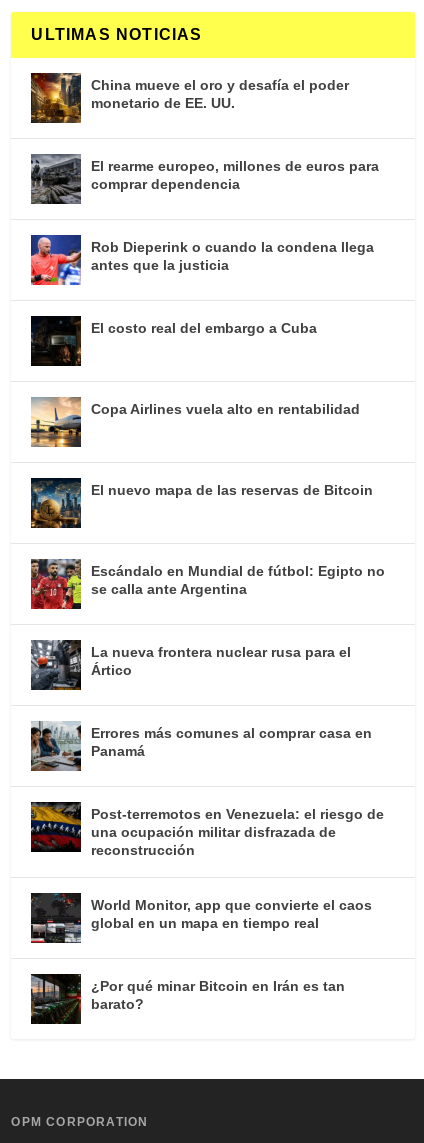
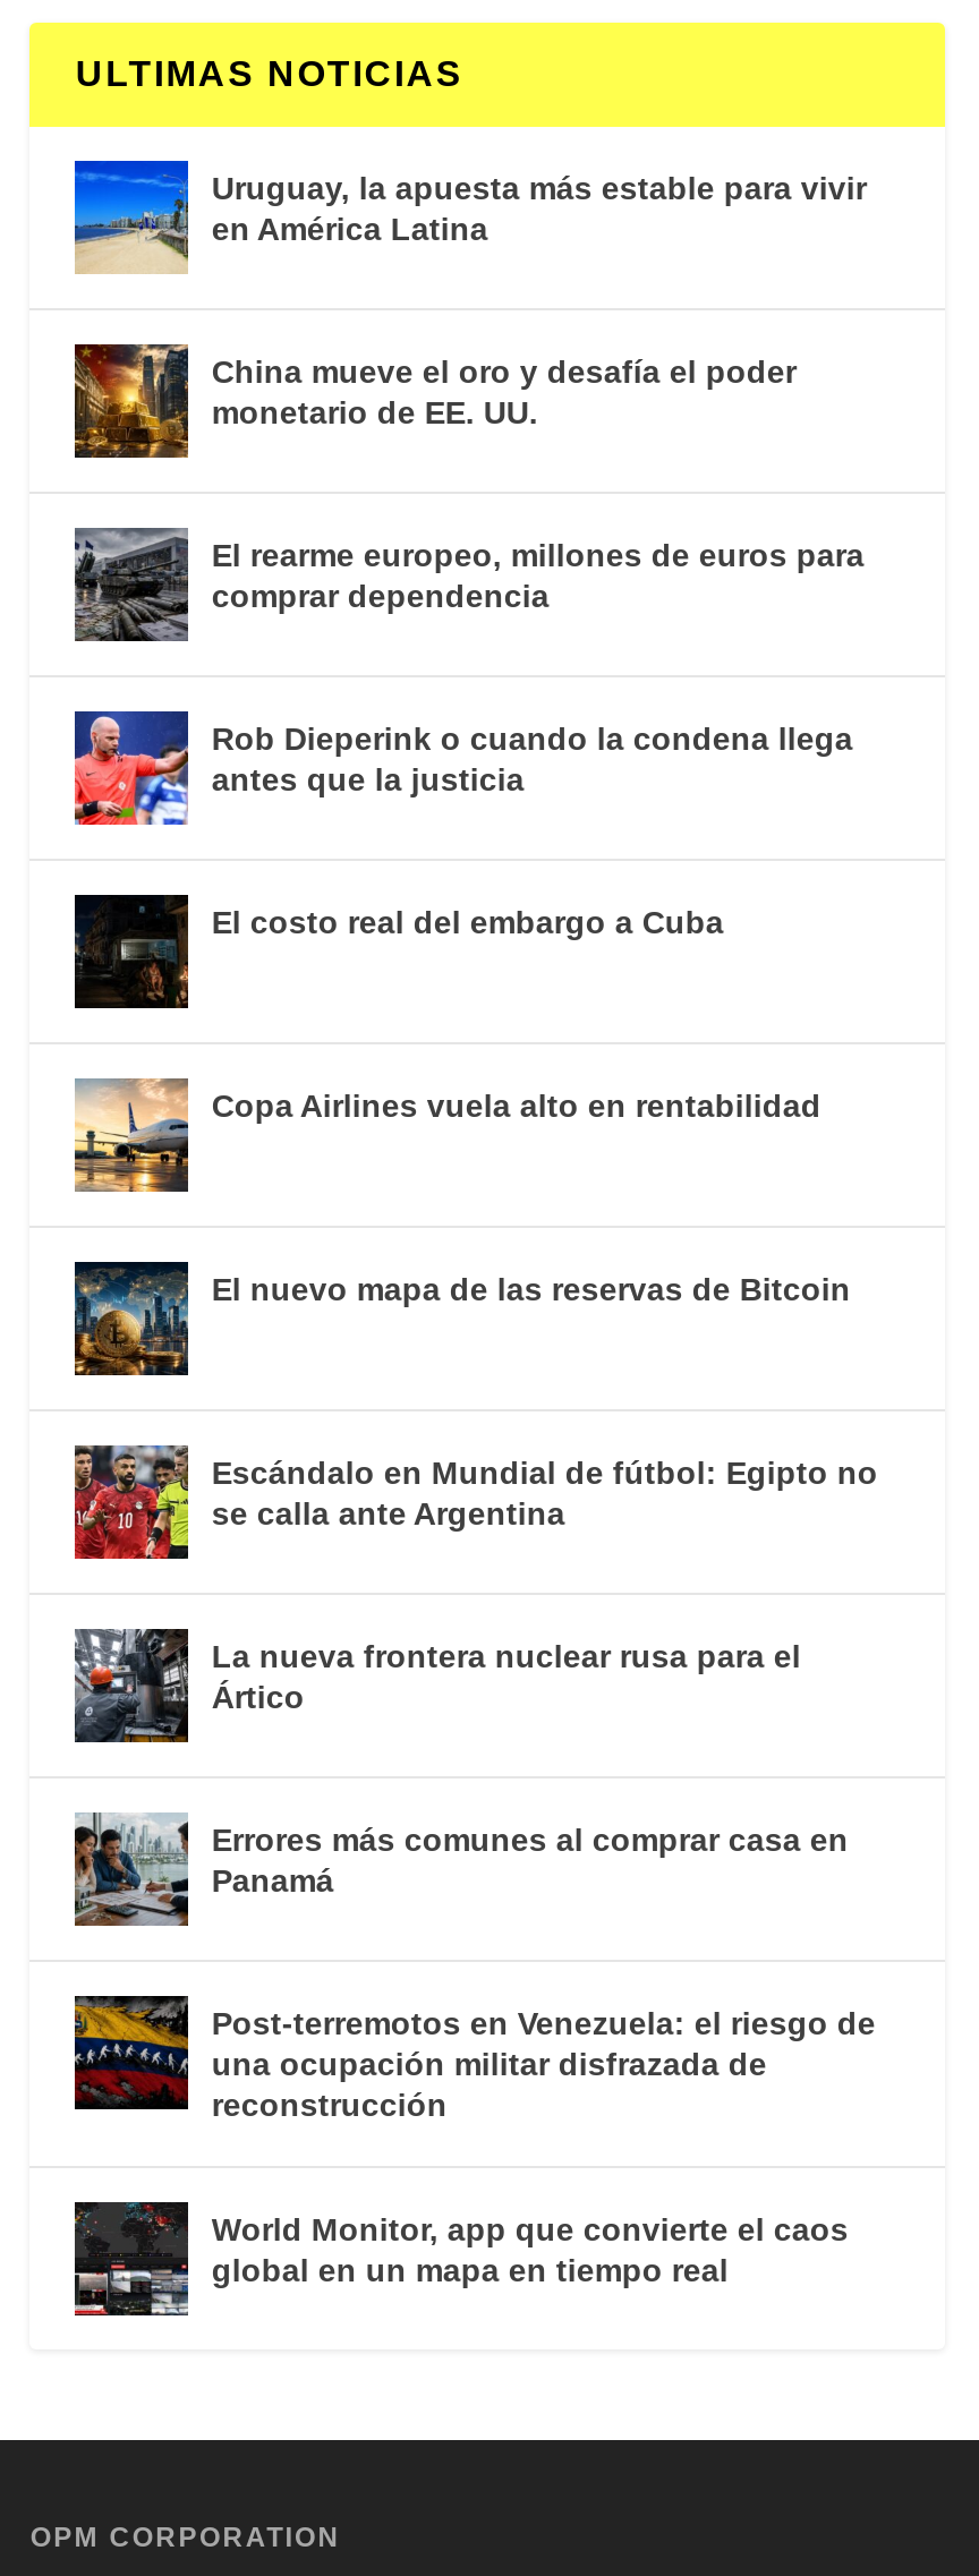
none -> [73,159,867,274] [image] | Uruguay, la apuesta más estable para vivir | en América Latina
moved [29,71,385,931] -> [70,340,878,2288]: [image] | China mueve el oro y desafía el poder | monetario de EE. UU. | ... | World Monitor, app que convierte el caos | global en un mapa en tiempo real
[30,974,345,1025] [image] | ¿Por qué minar Bitcoin en Irán es tan | barato? -> none

